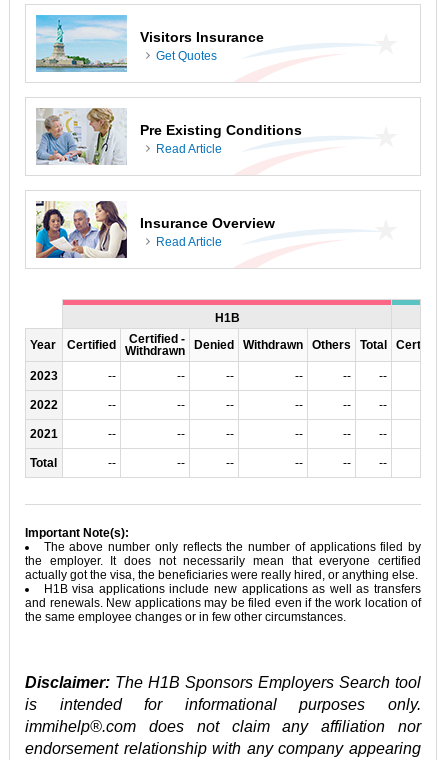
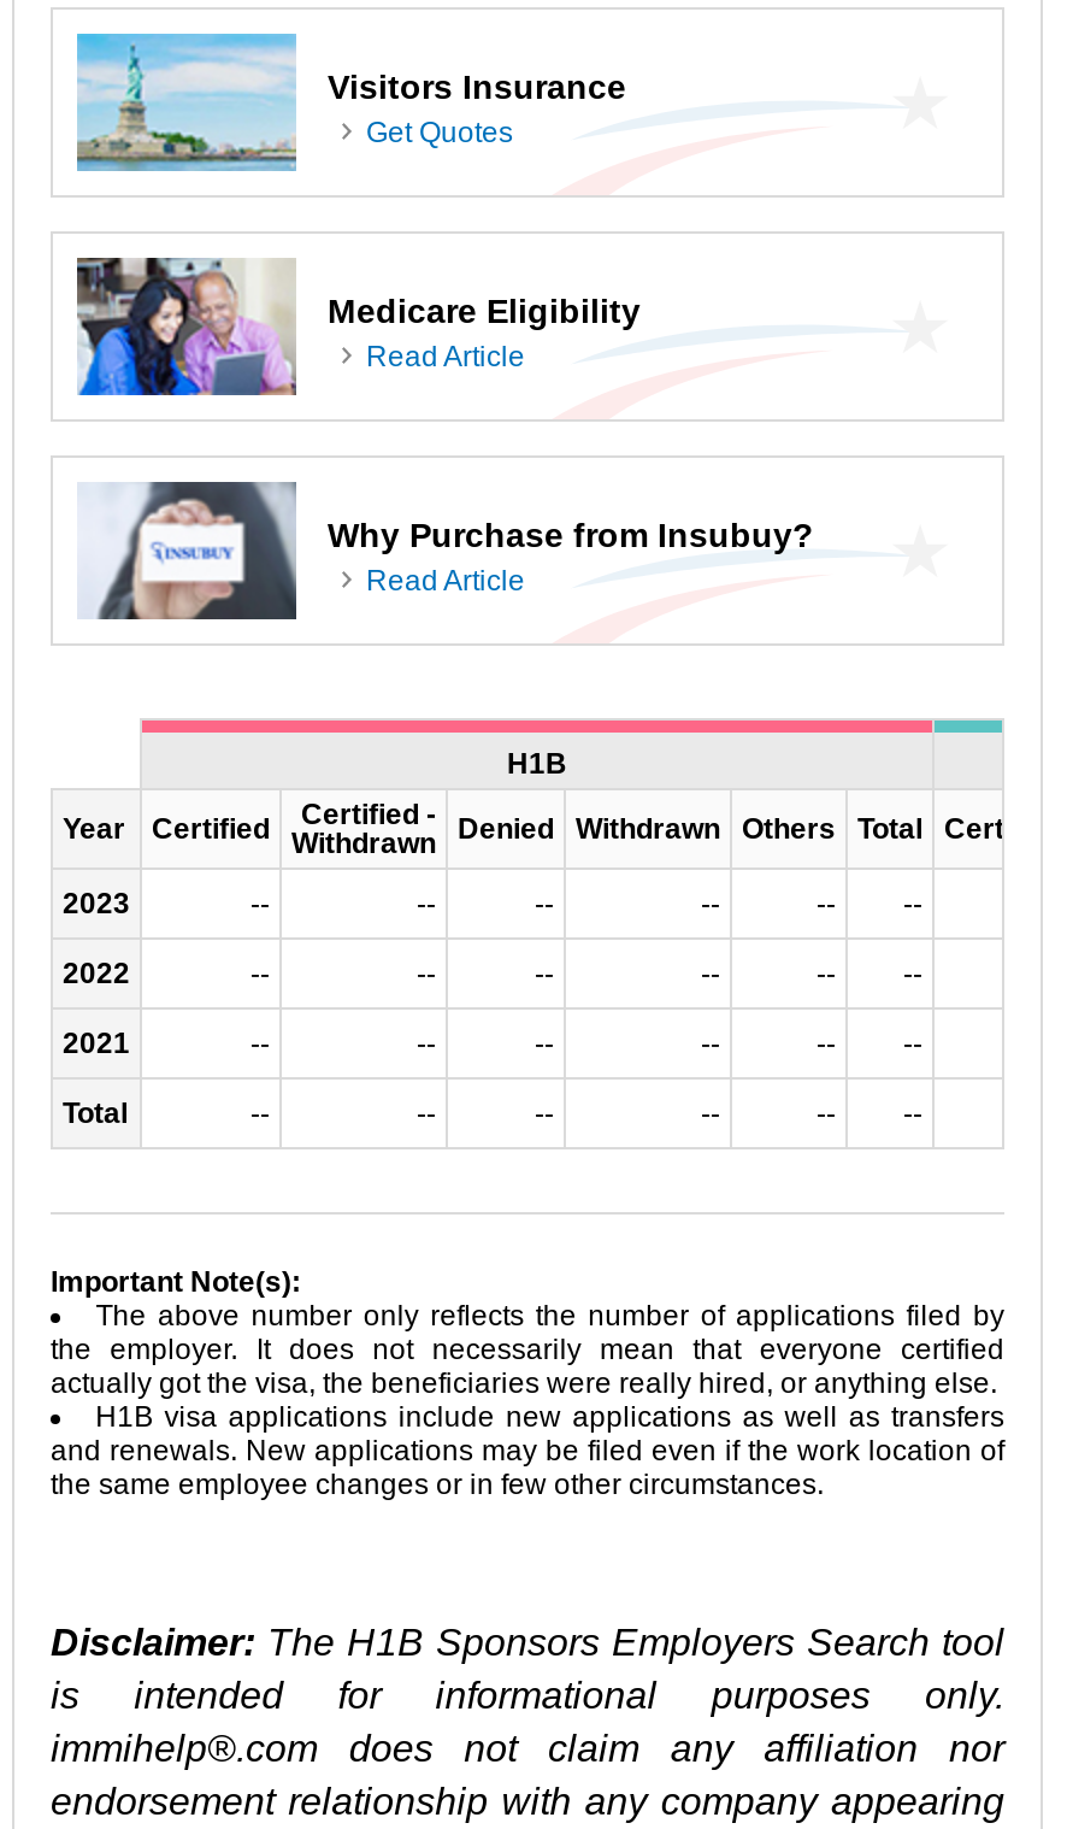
[36,107,302,166] [image] | Pre Existing Conditions -> [77,255,641,398] [image] | Medicare Eligibility
[35,200,275,259] [image] | Insurance Overview -> [77,480,814,622] [image] | Why Purchase from Insubuy?

